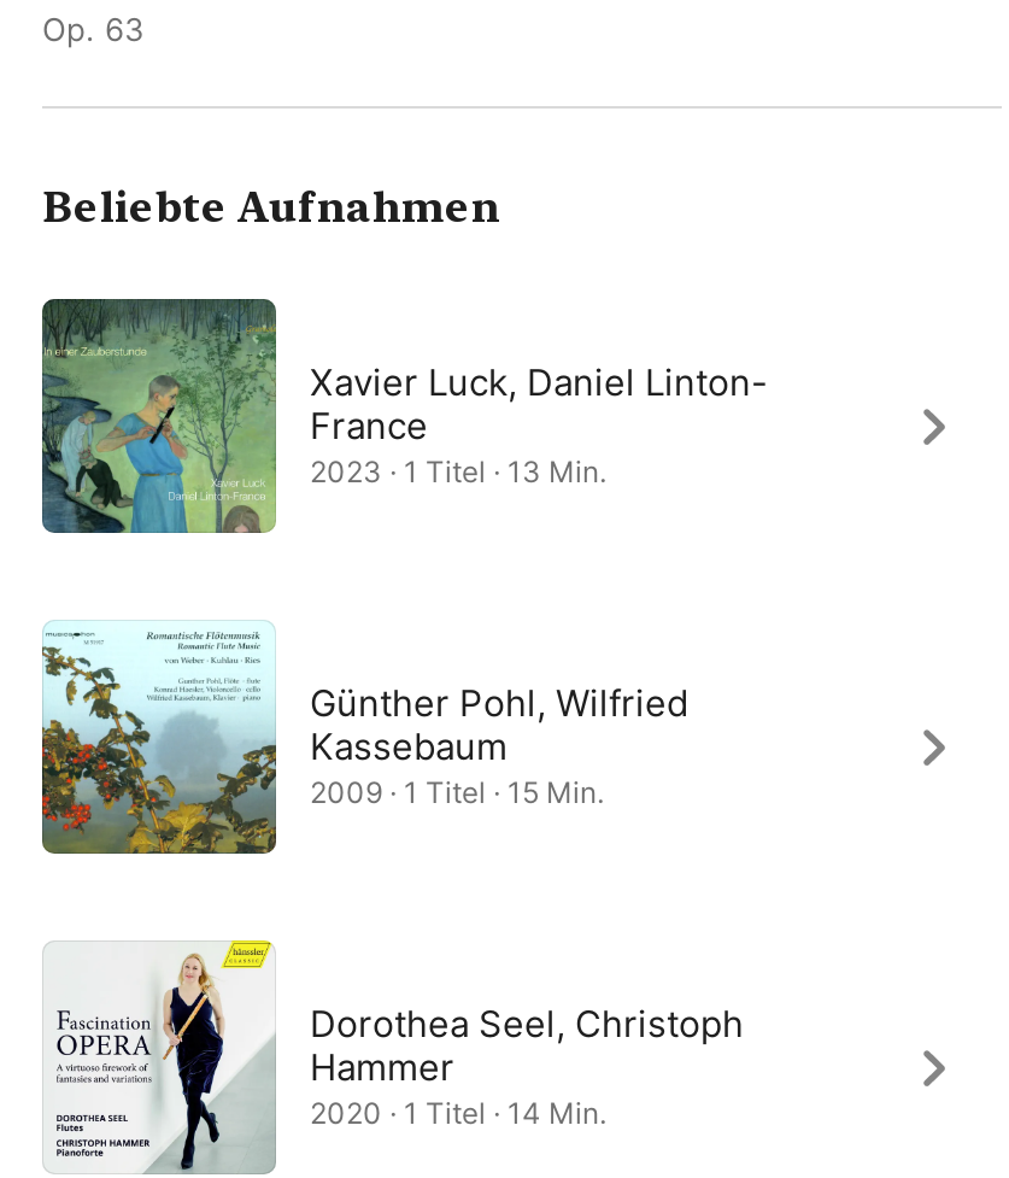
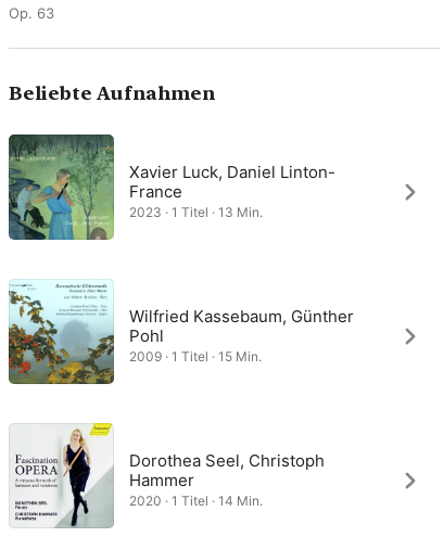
[310,680,688,769] Günther Pohl, Wilfried | Kassebaum -> [129,306,354,346] Wilfried Kassebaum, Günther | Pohl

